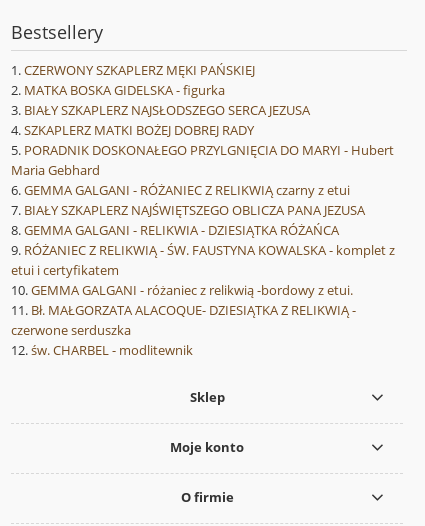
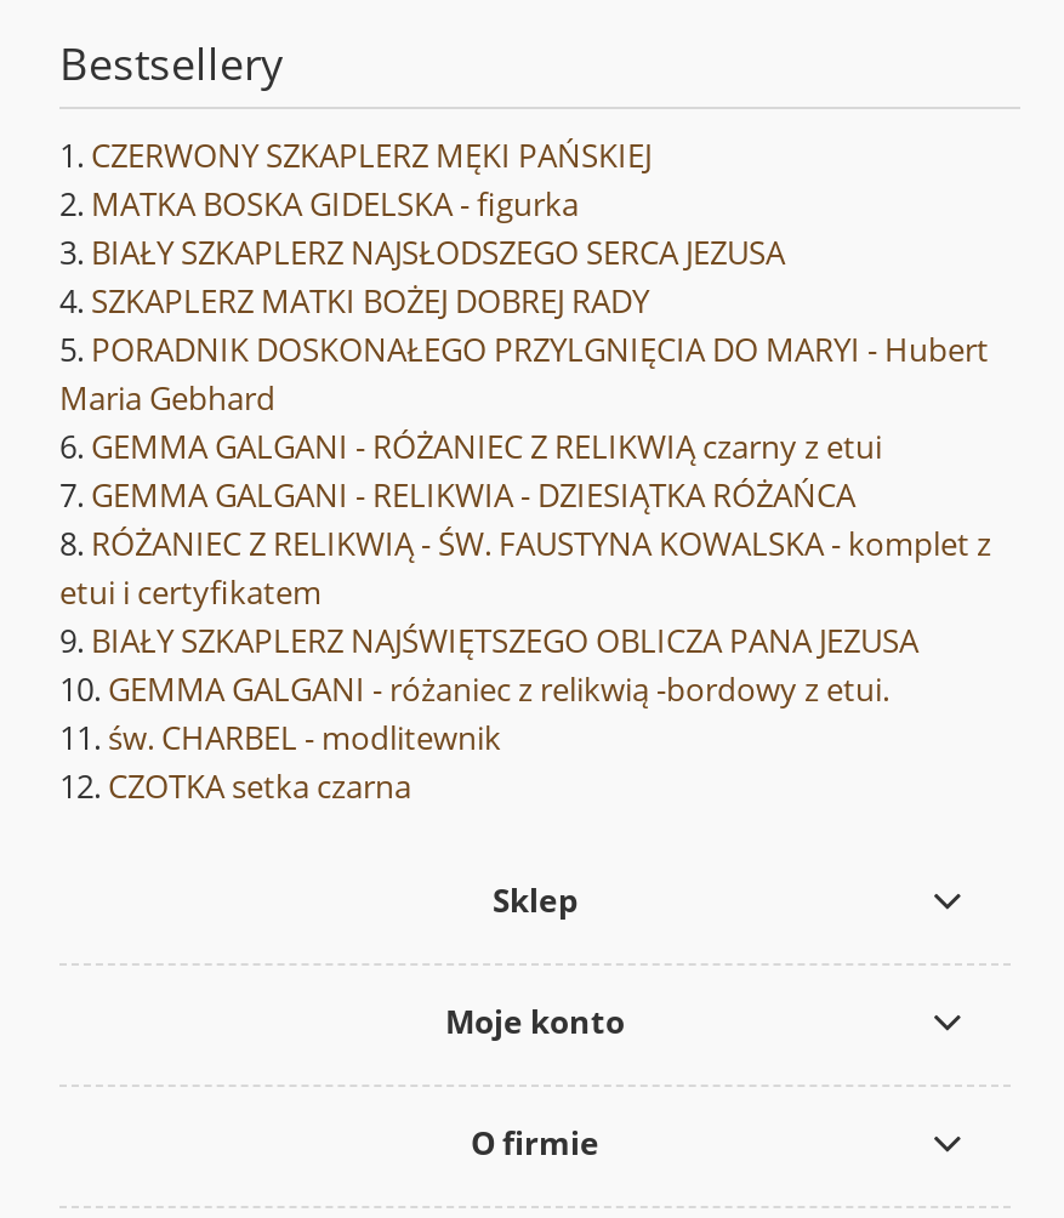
moved [24,201,365,219] -> [91,619,918,663]: BIAŁY SZKAPLERZ NAJŚWIĘTSZEGO OBLICZA PANA JEZUSA
[11,301,356,339] Bł. MAŁGORZATA ALACOQUE- DZIESIĄTKA Z RELIKWIĄ - | czerwone serduszka -> none
moved [31,341,193,359] -> [108,716,501,760]: św. CHARBEL - modlitewnik
none -> [108,765,411,808] CZOTKA setka czarna

